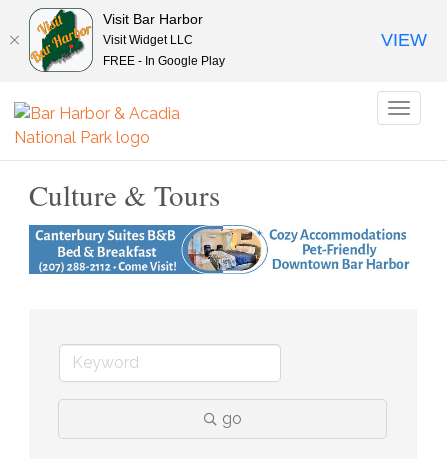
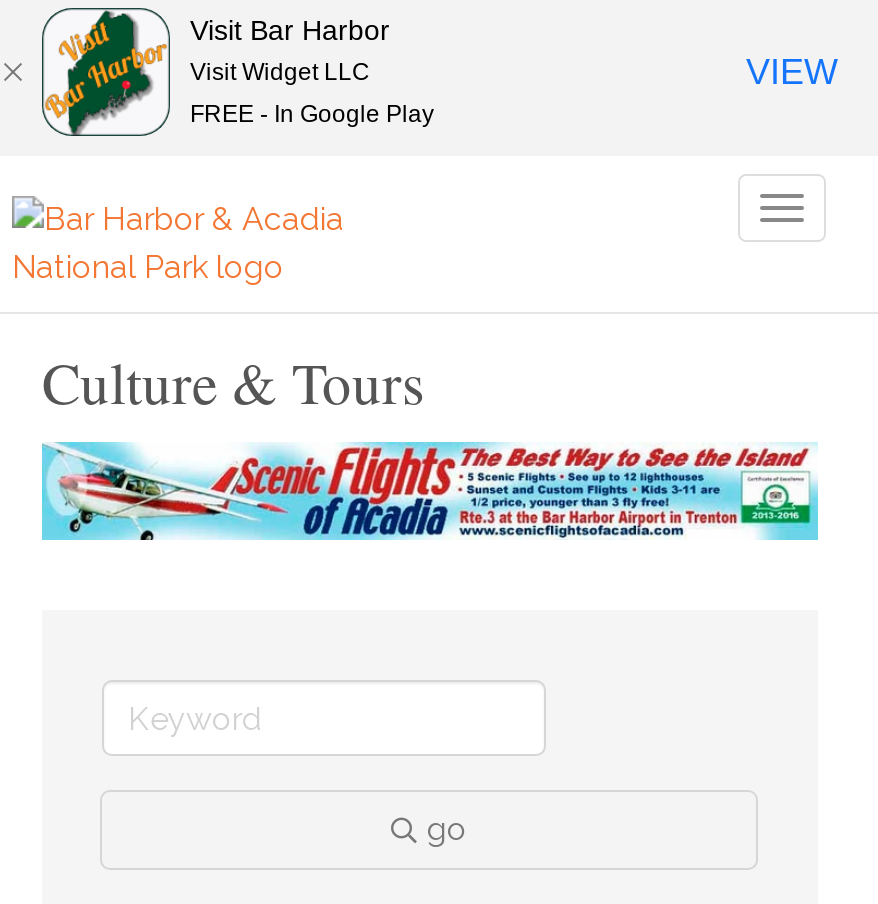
[28,224,417,275] [image] -> [40,440,820,542] [image]

